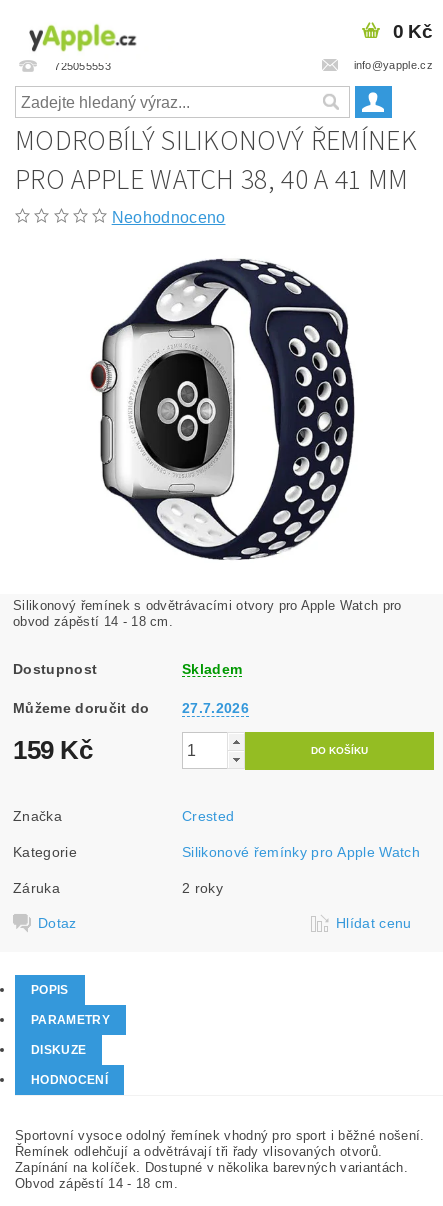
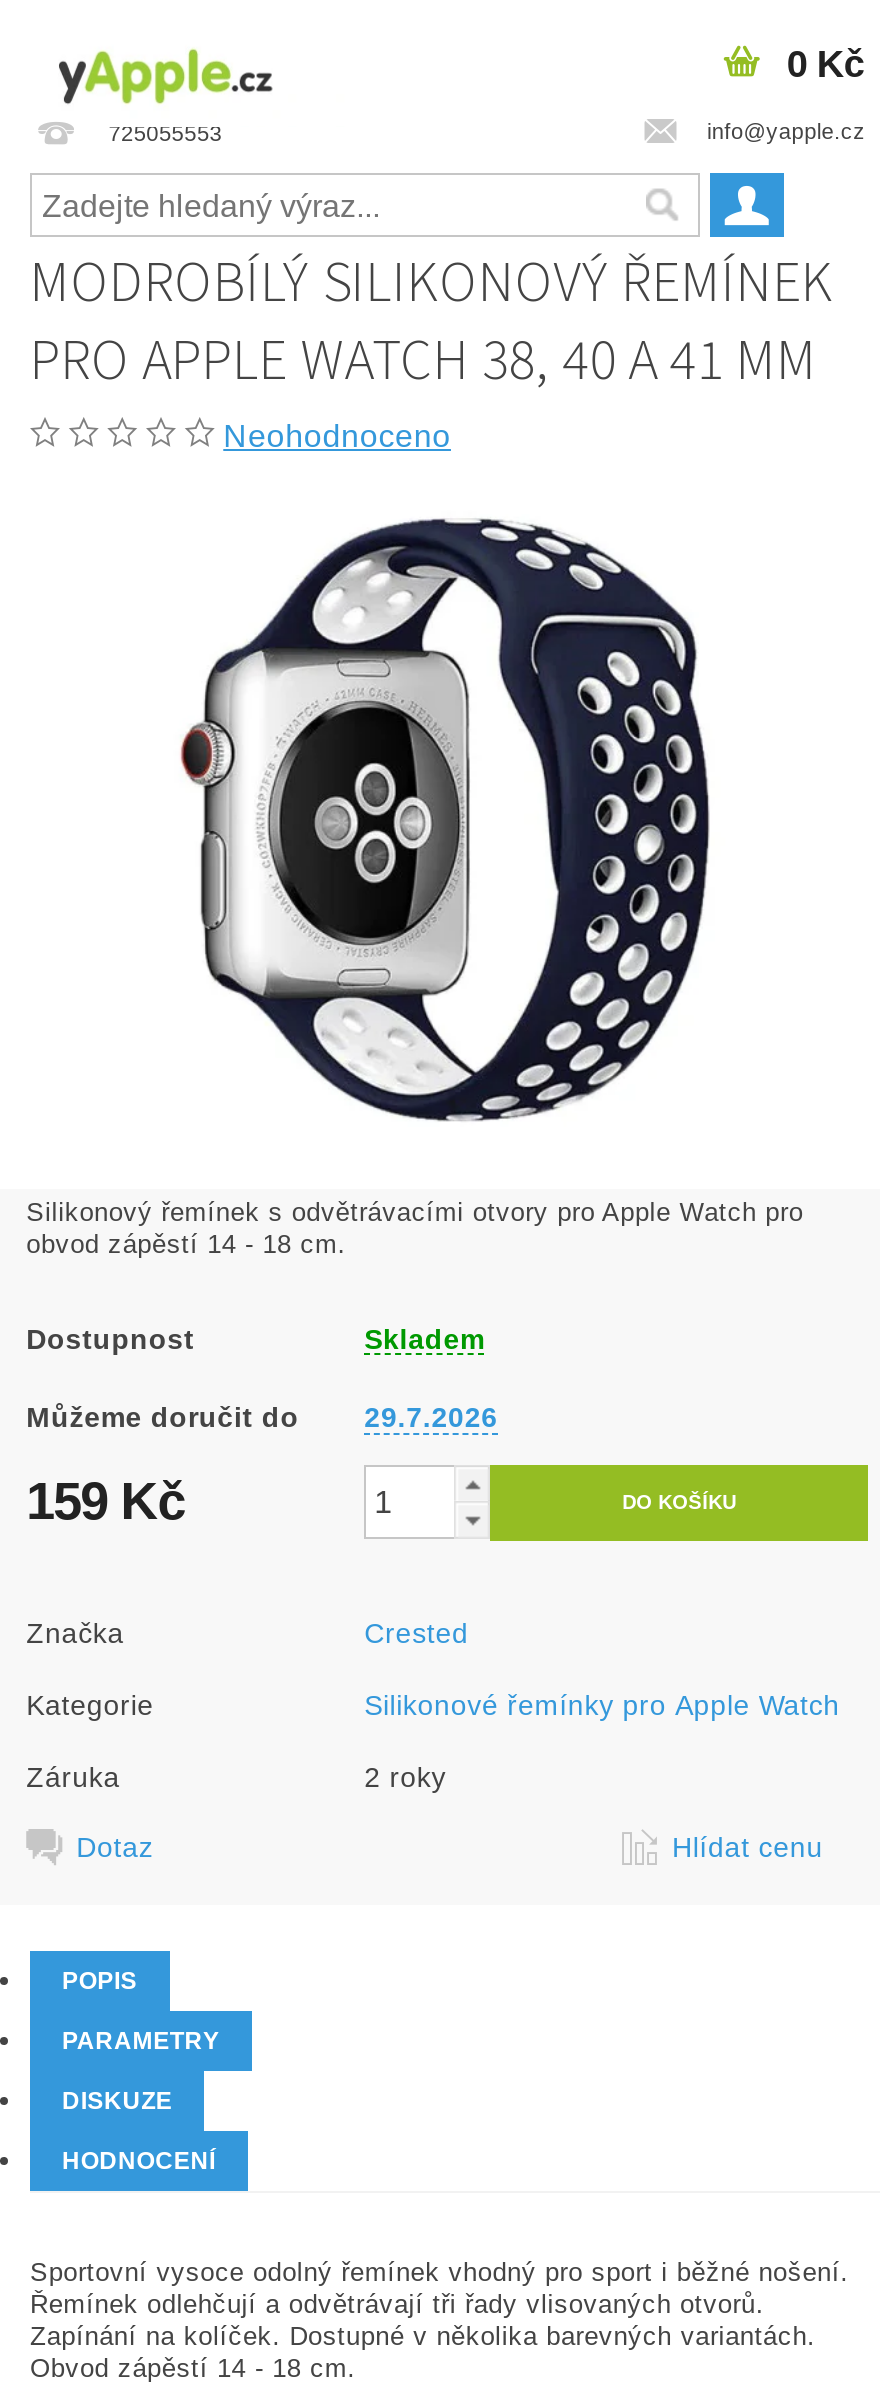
[182,699,249,715] 27.7.2026 -> [364,1400,498,1432] 29.7.2026

